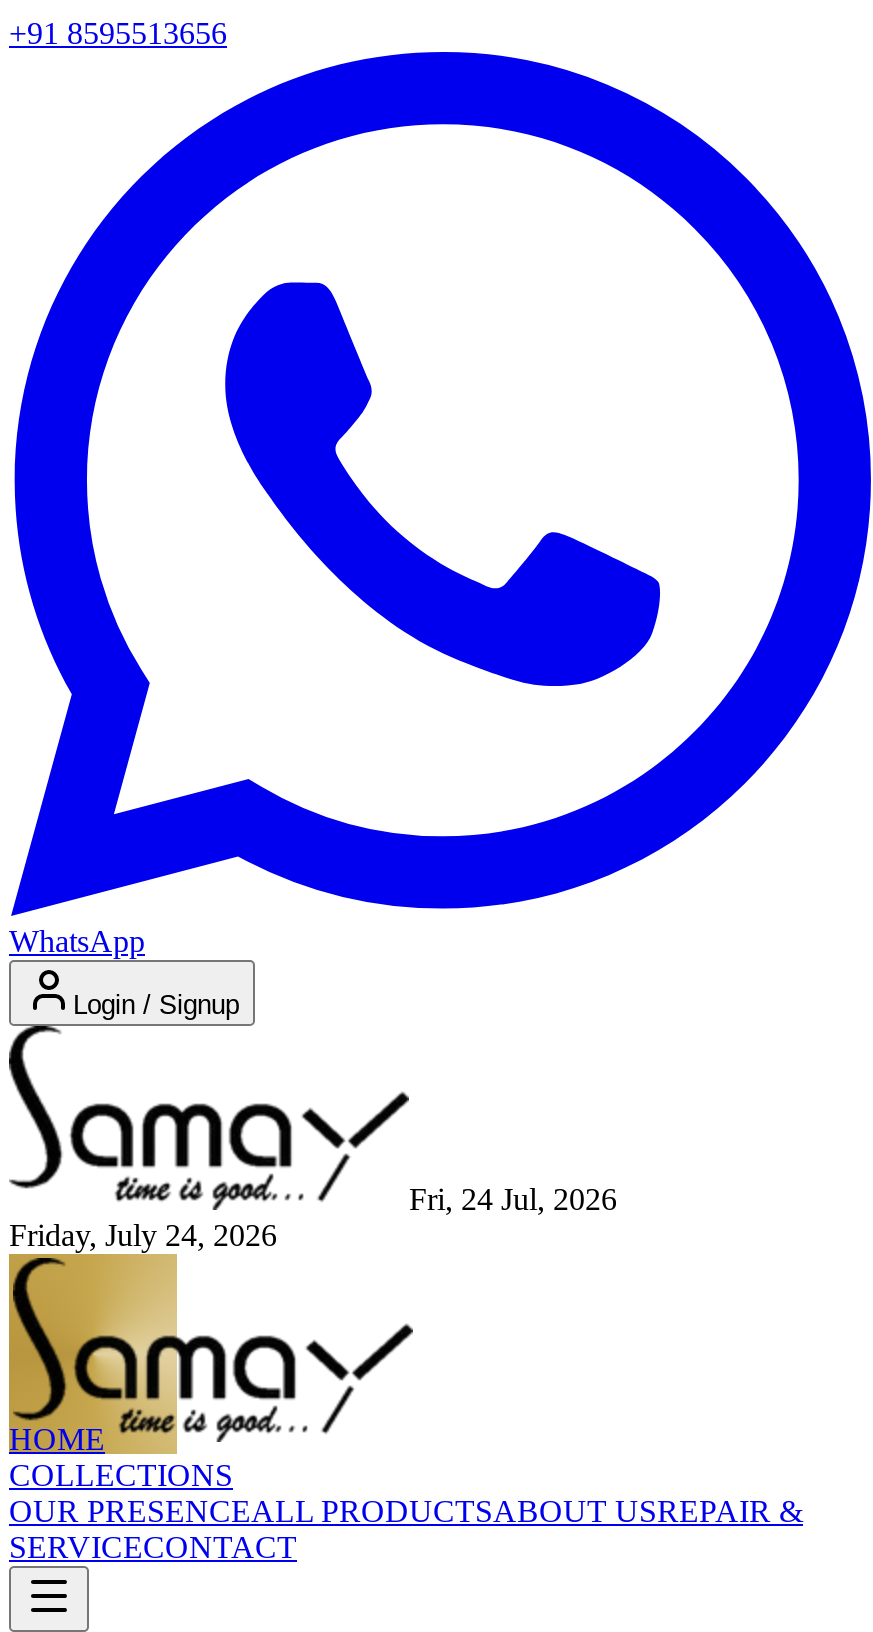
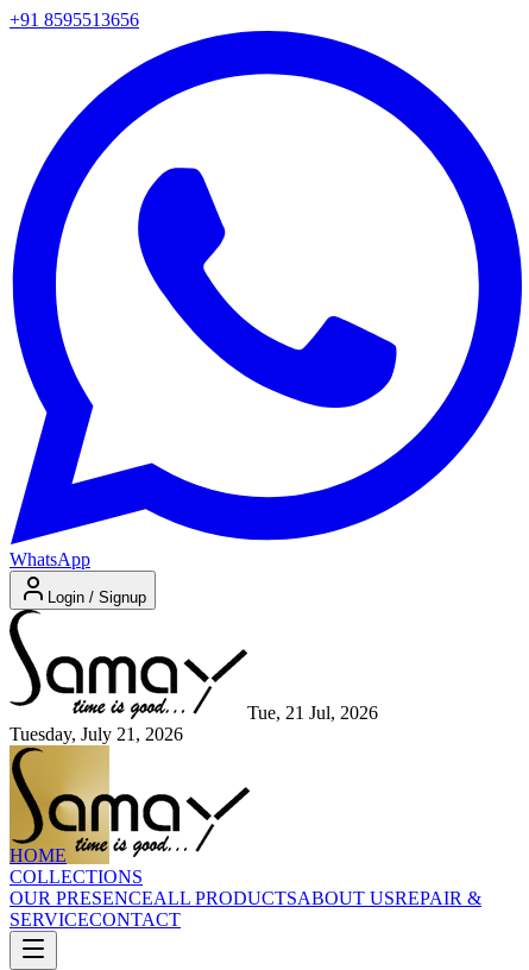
[409,1182,617,1216] Fri, 24 Jul, 2026 -> [247,703,378,723] Tue, 21 Jul, 2026
[9,1218,277,1252] Friday, July 24, 2026 -> [10,724,183,744] Tuesday, July 21, 2026

